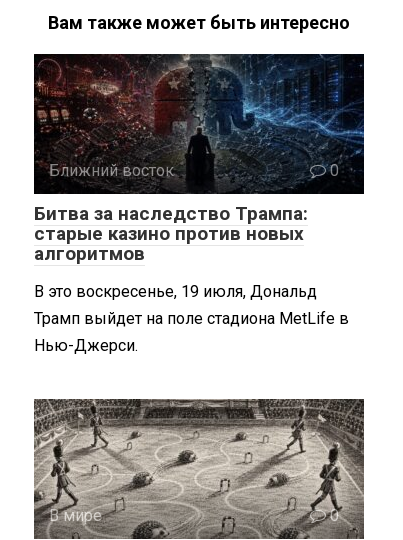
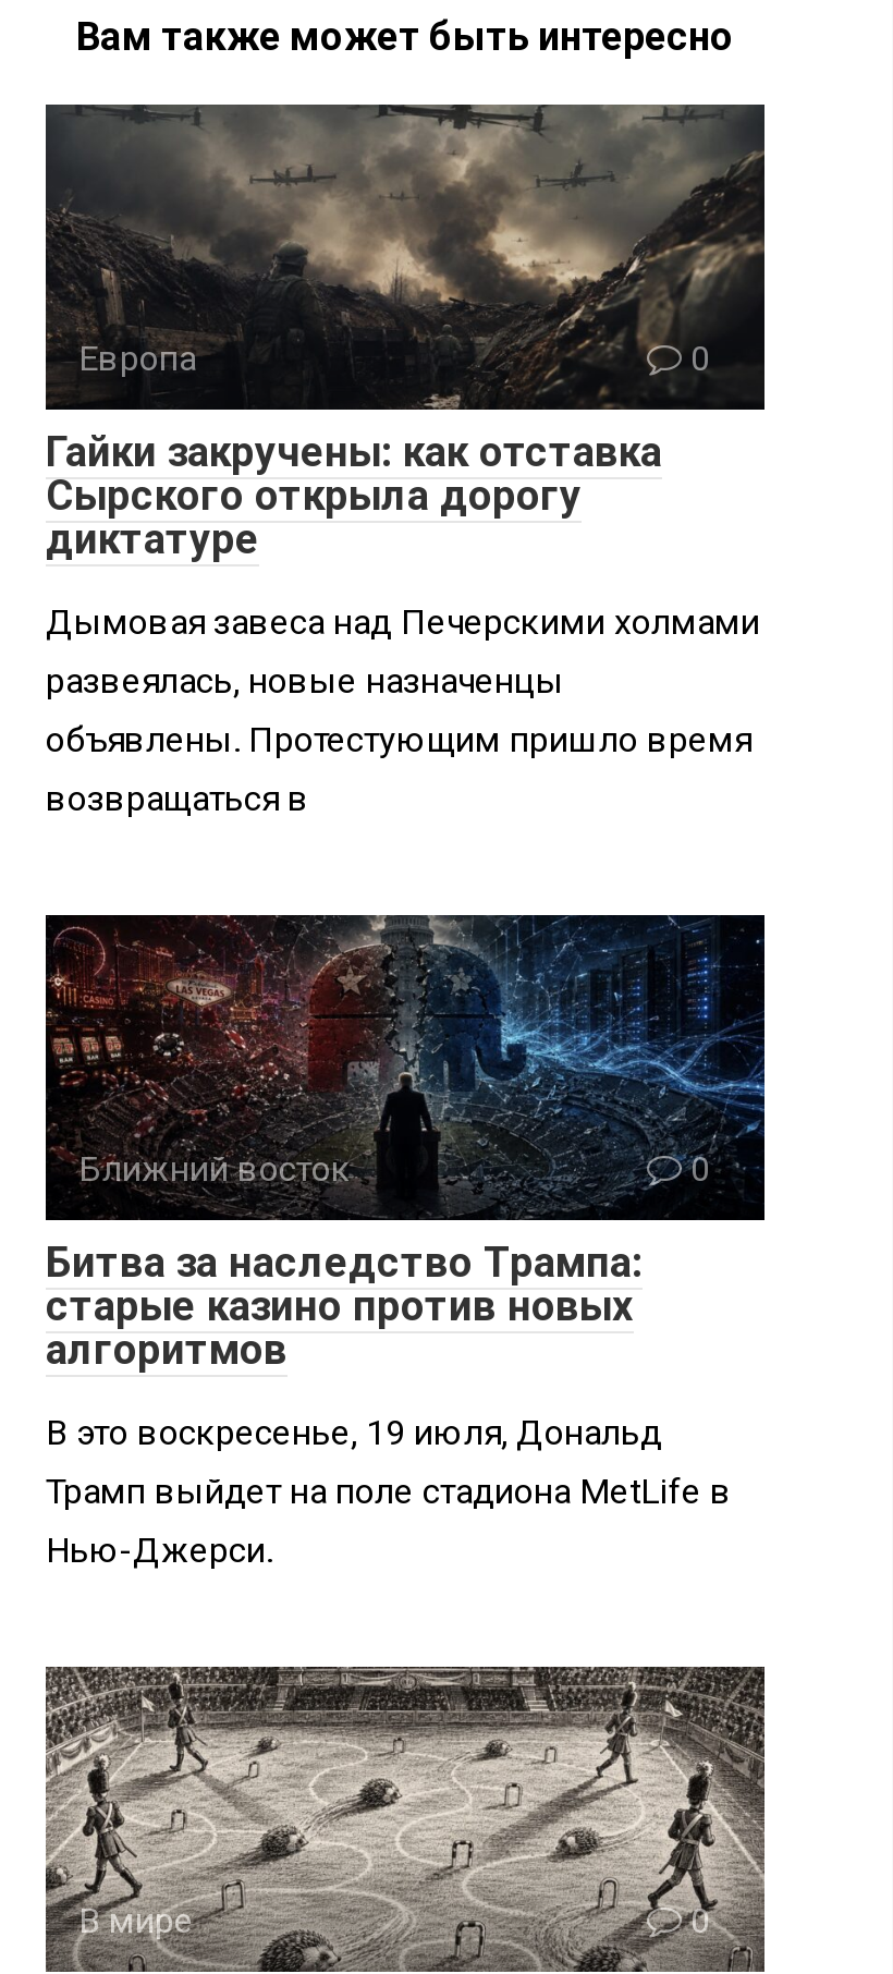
none -> [46,102,767,819] [image] | Европа | 0 | Гайки закручены: как отставка | Сырского открыла дорогу | диктатуре | Дымовая завеса над Печерскими холмами | развеялась, новые назначенцы | объявлены. Протестующим пришло время | возвращаться в

